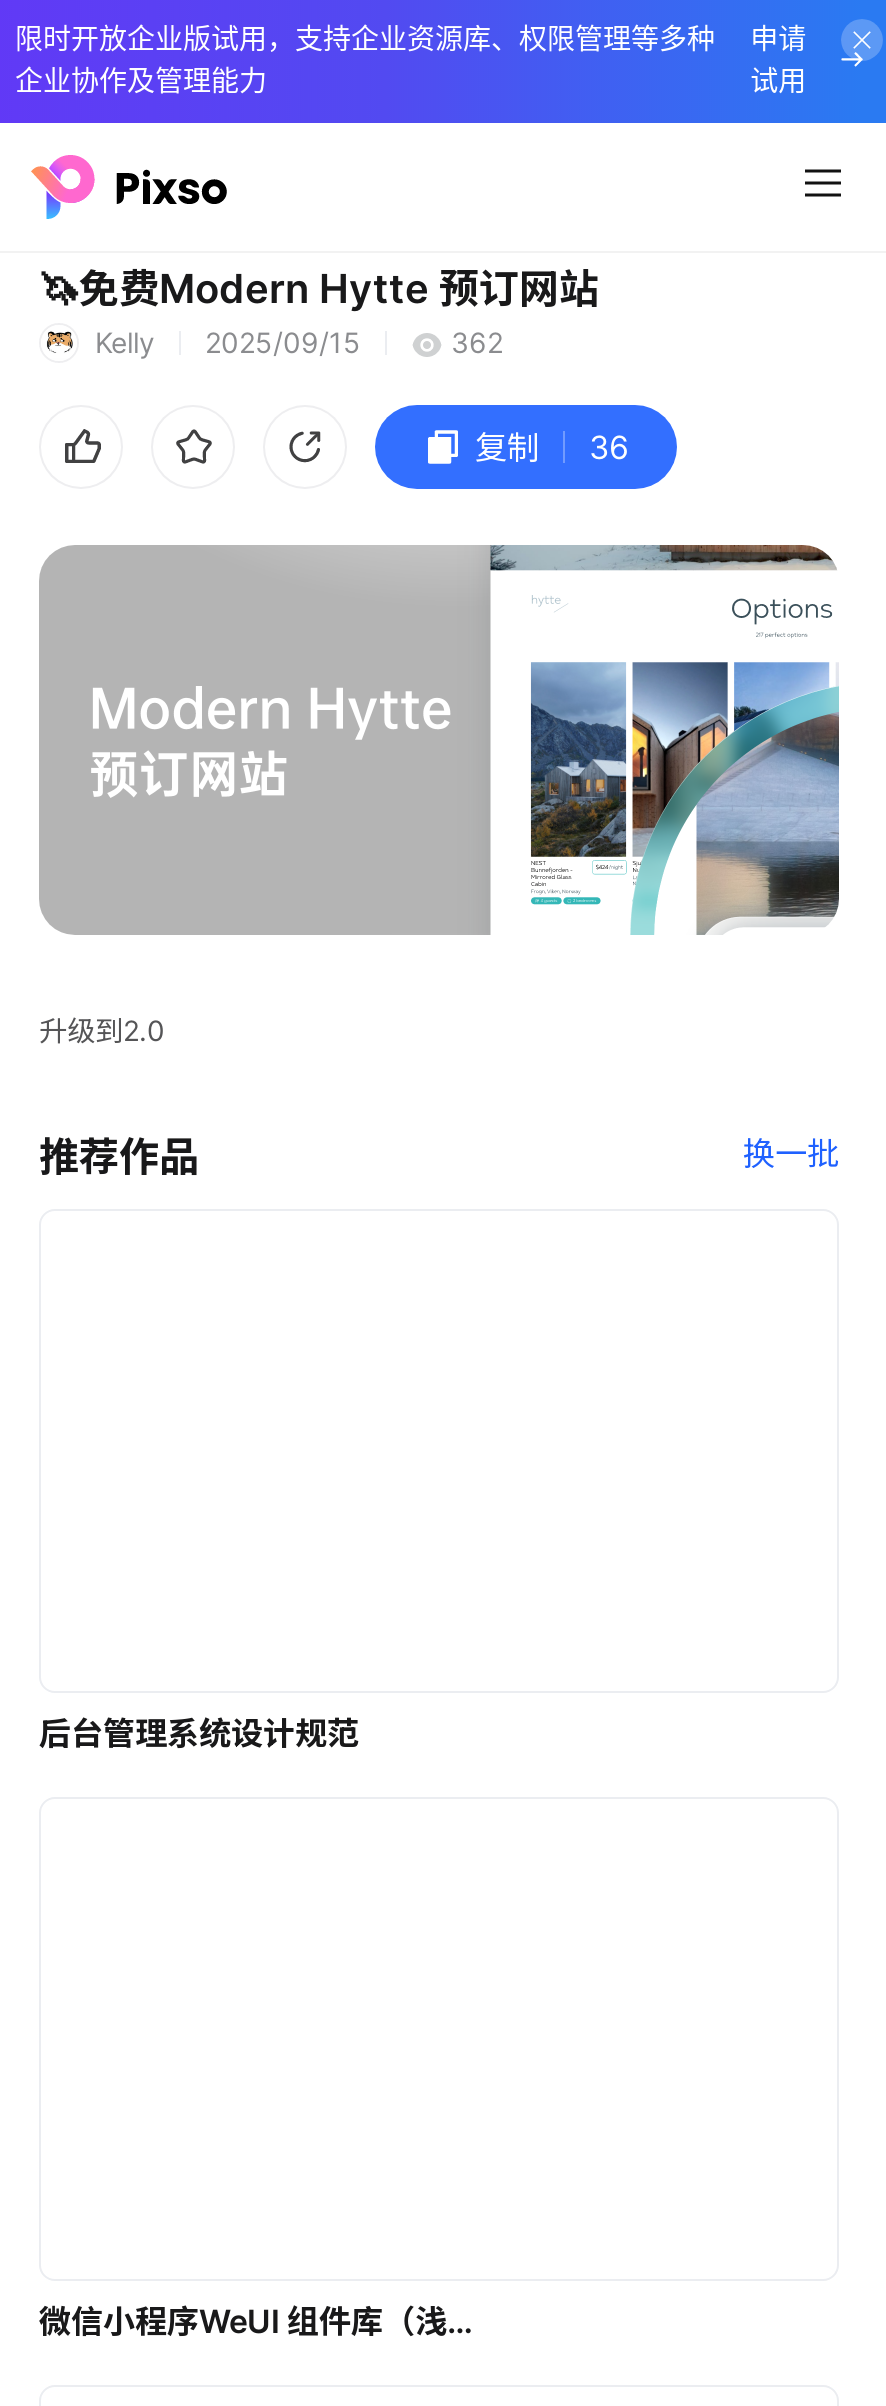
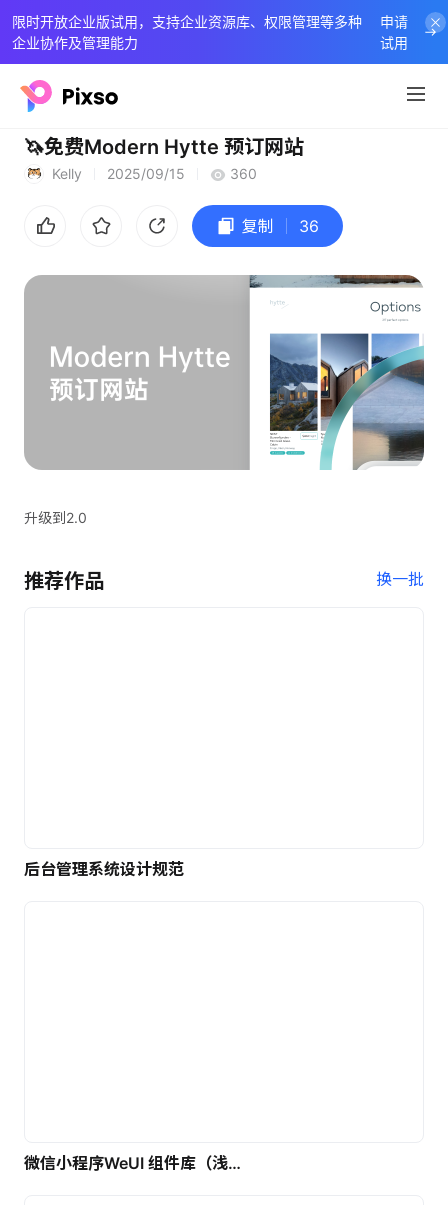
[451,325,503,359] 362 -> [230,165,257,182] 360

